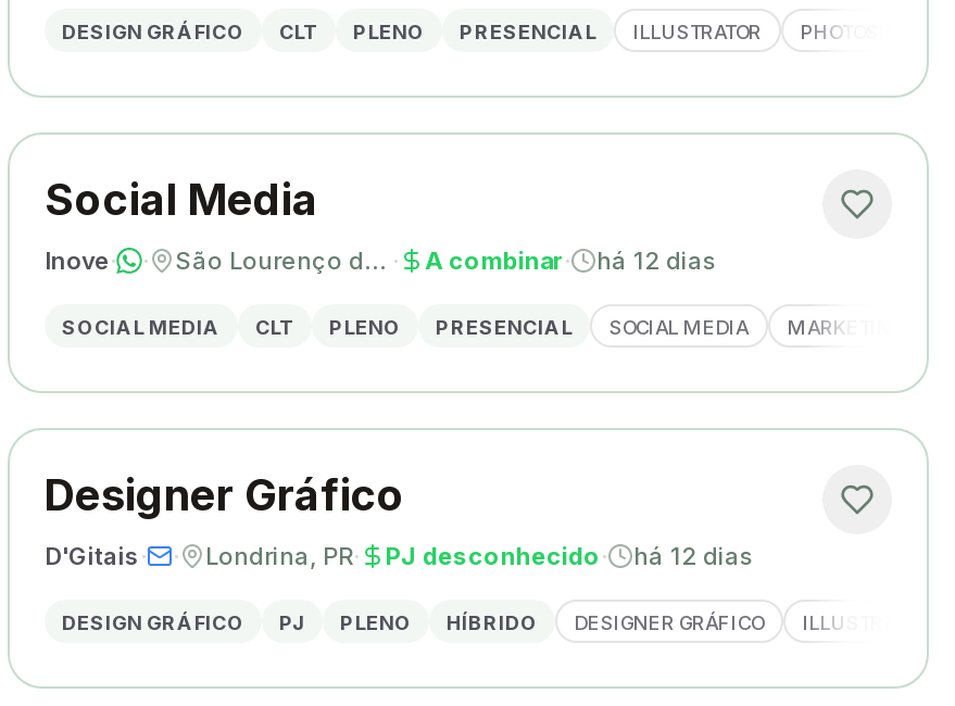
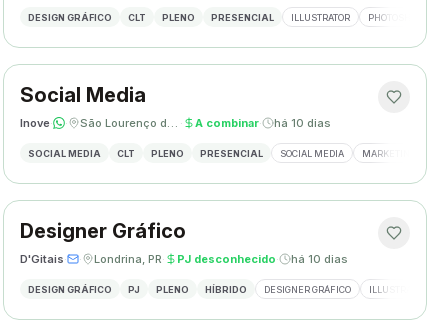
[596,245,718,276] há 12 dias -> [274,116,331,130] há 10 dias
[633,541,755,571] há 12 dias -> [291,252,348,266] há 10 dias

